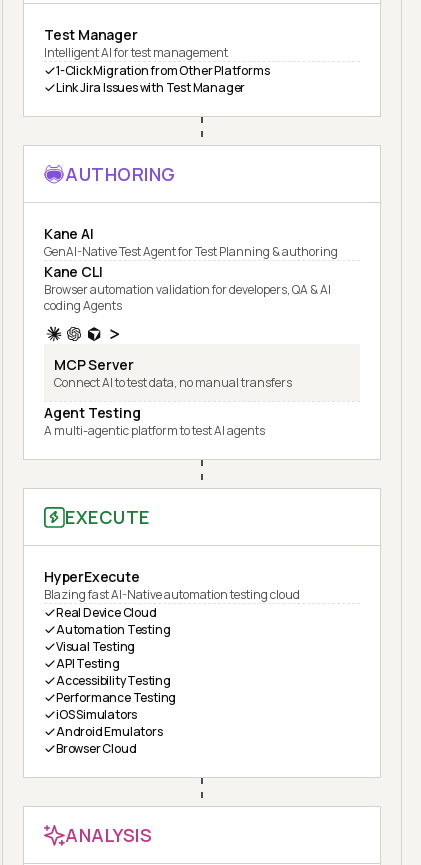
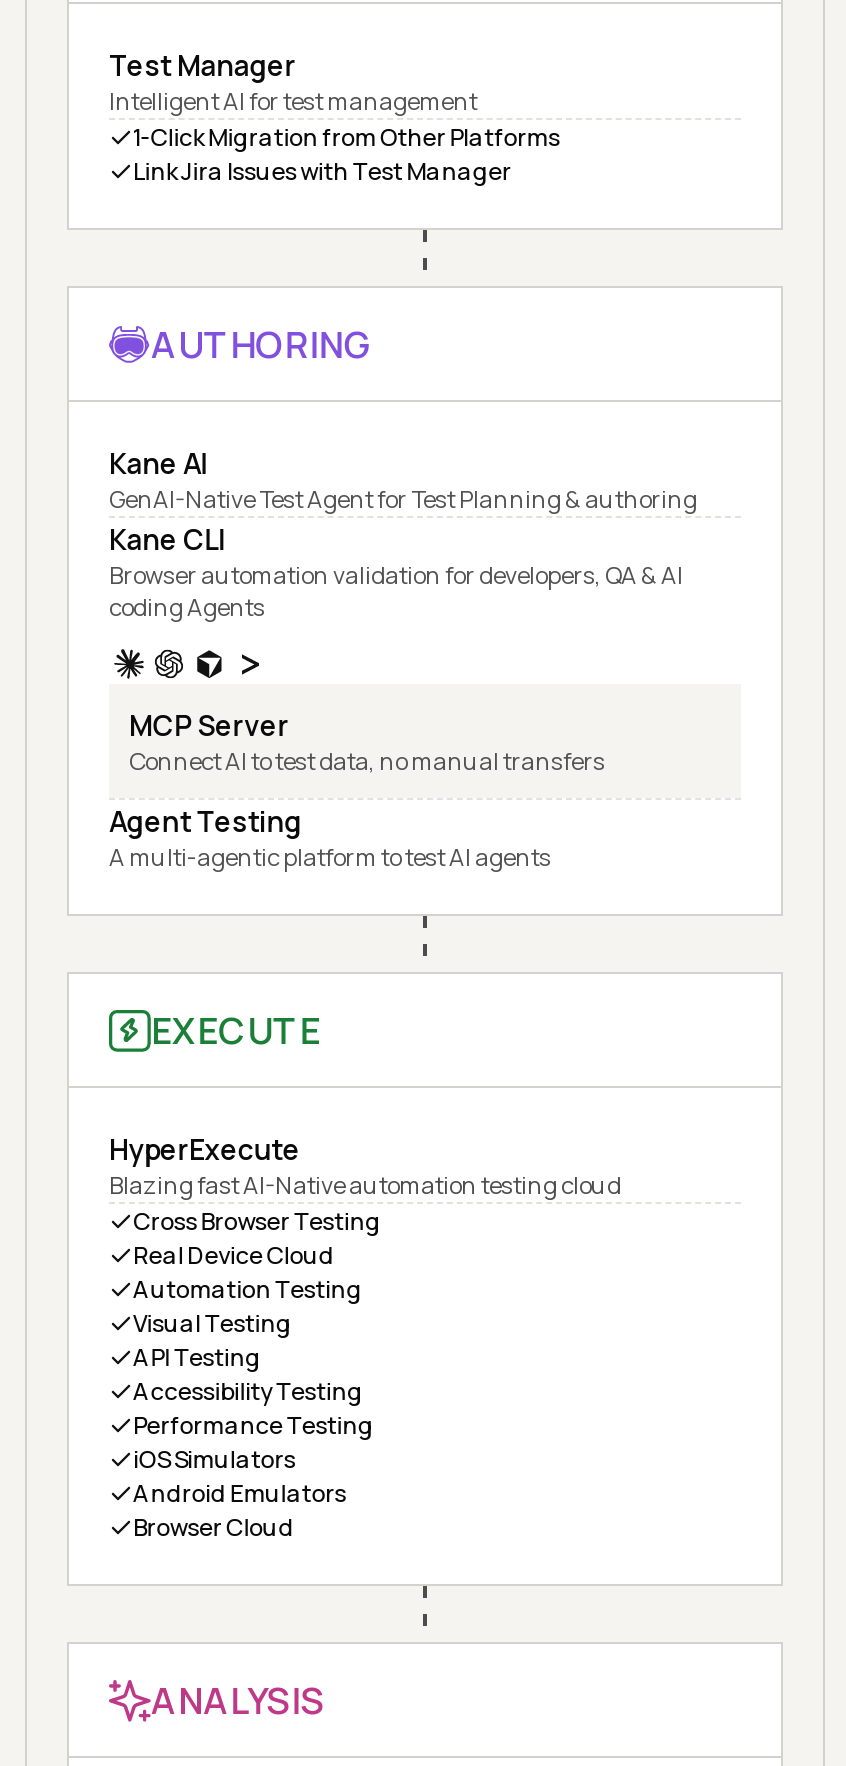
none -> [133,1204,381,1238] Cross Browser Testing

